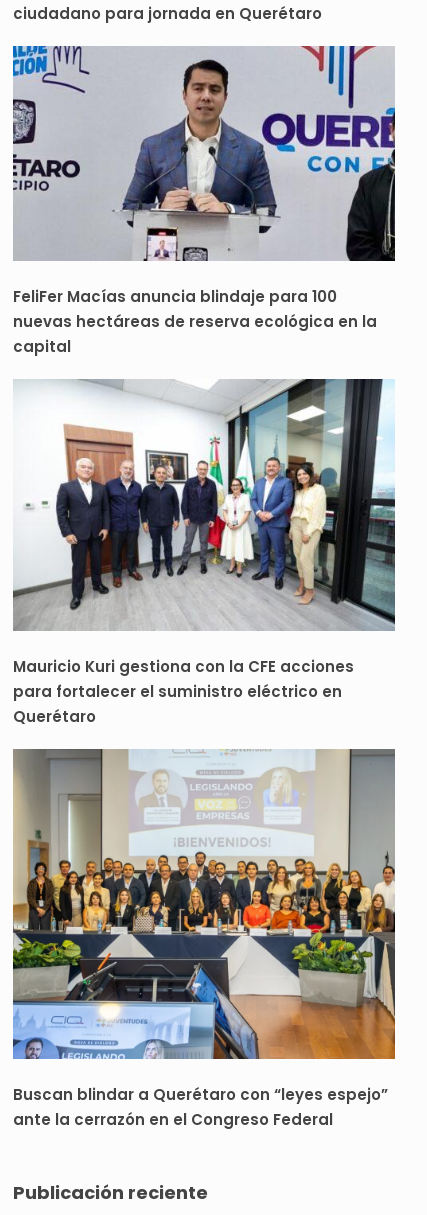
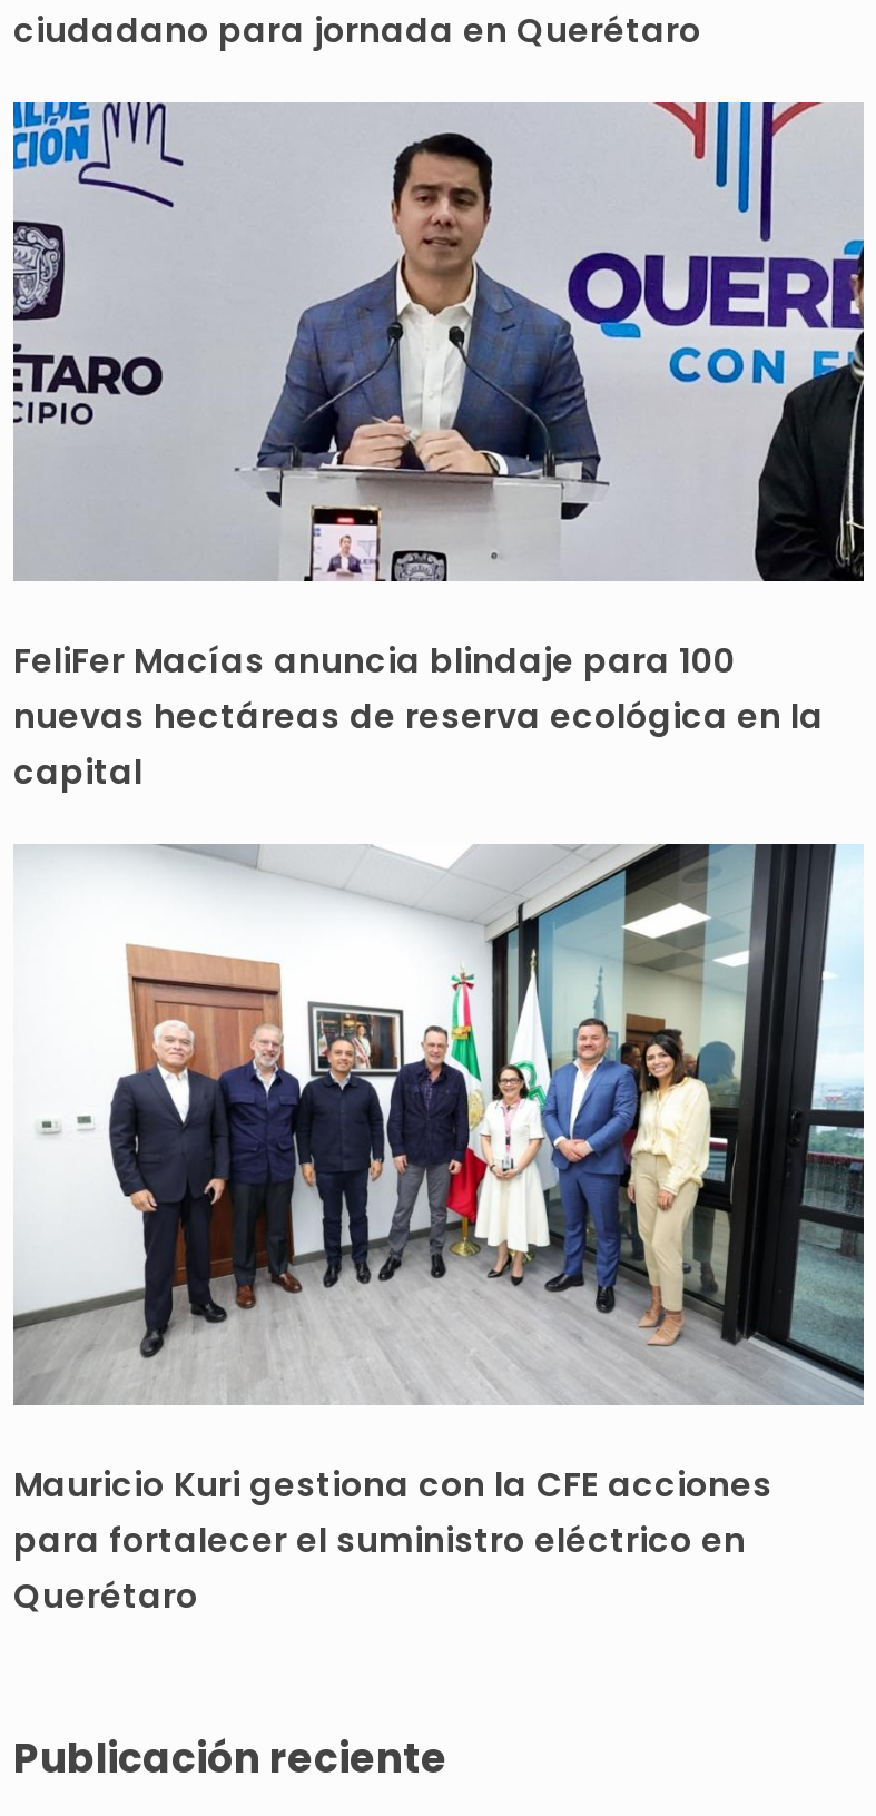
[12,748,396,1130] [image] | Buscan blindar a Querétaro con “leyes espejo” | ante la cerrazón en el Congreso Federal -> none

